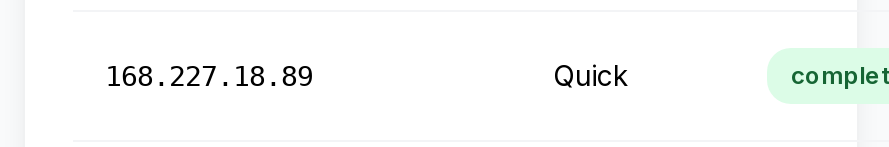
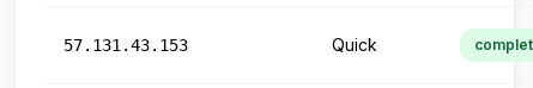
[105,60,313,92] 168.227.18.89 -> [63,36,188,55] 57.131.43.153

